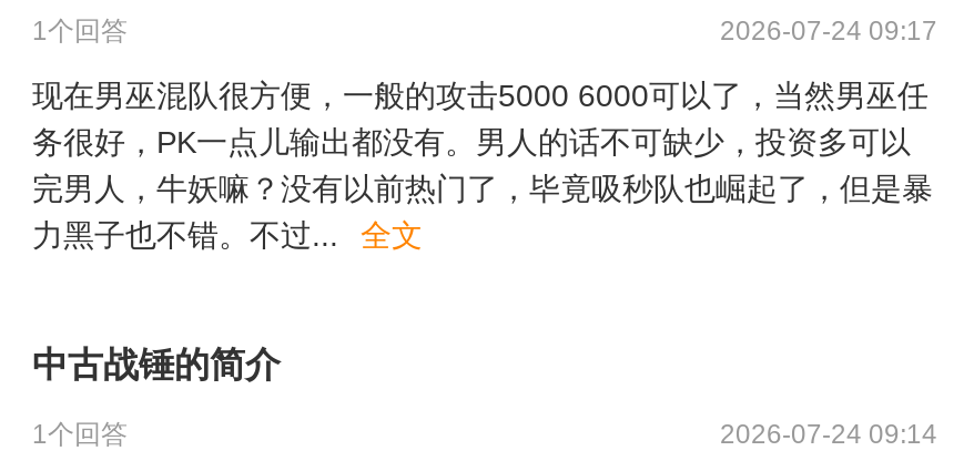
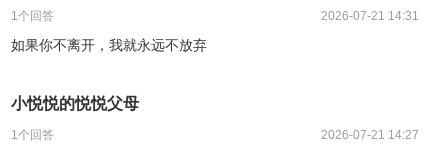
[720,16,937,47] 2026-07-24 09:17 -> [321,9,419,23] 2026-07-21 14:31
[32,78,933,253] 现在男巫混队很方便，一般的攻击5000 6000可以了，当然男巫任 | 务很好，PK一点儿输出都没有。男人的话不可缺少，投资多可以 | 完男人，牛妖嘛？没有以前热门了，毕竟吸秒队也崛起了，但是暴 | 力黑子也不错。不过... | 全文 -> [11,37,207,53] 如果你不离开，我就永远不放弃
[32,346,281,383] 中古战锤的简介 -> [11,95,139,112] 小悦悦的悦悦父母
[720,419,937,450] 2026-07-24 09:14 -> [321,128,419,142] 2026-07-21 14:27

